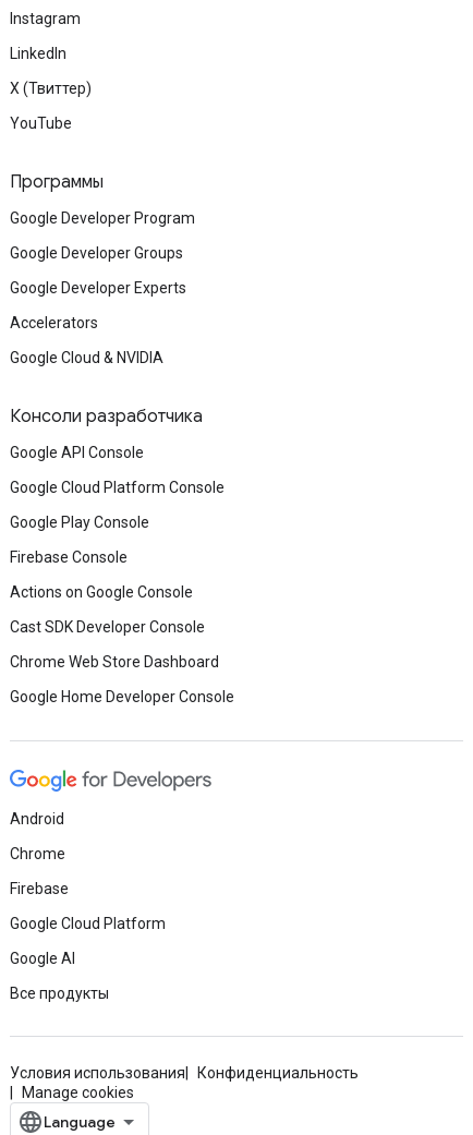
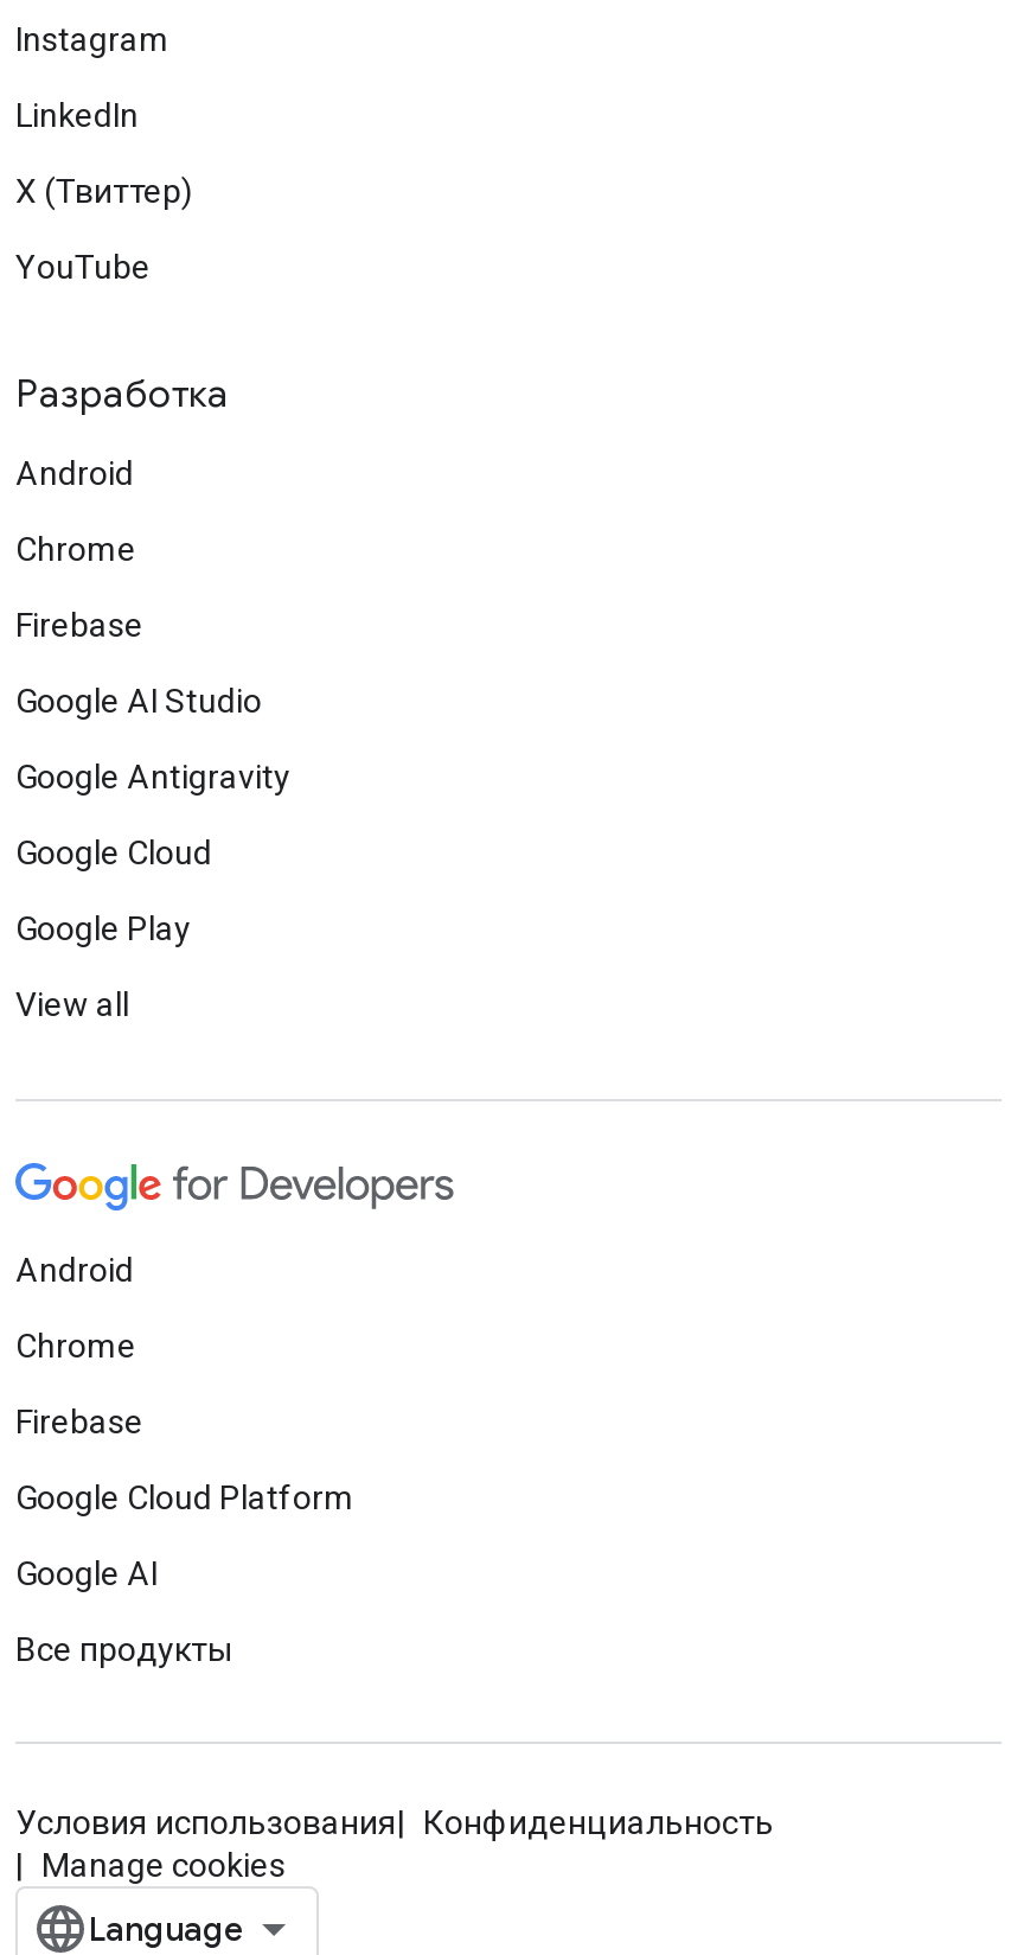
[10,171,234,705] Программы | Google Developer Program | Google Developer Groups | Google Developer Experts | Accelerators | Google Cloud & NVIDIA | Консоли разработчика | Google API Console | Google Cloud Platform Console | Google Play Console | Firebase Console | Actions on Google Console | Cast SDK Developer Console | Chrome Web Store Dashboard | Google Home Developer Console -> [15,371,290,1023] Разработка | Android | Chrome | Firebase | Google AI Studio | Google Antigravity | Google Cloud | Google Play | View all

